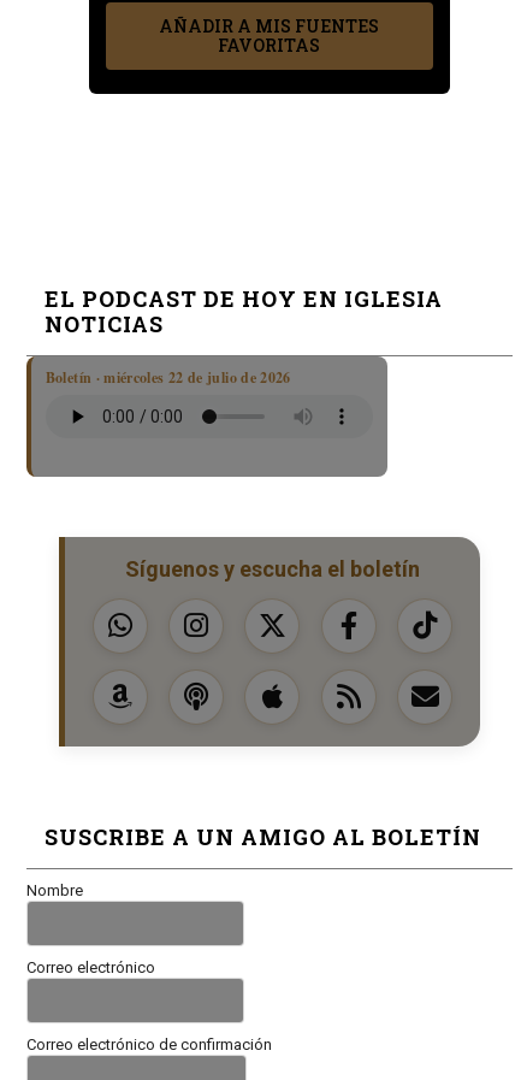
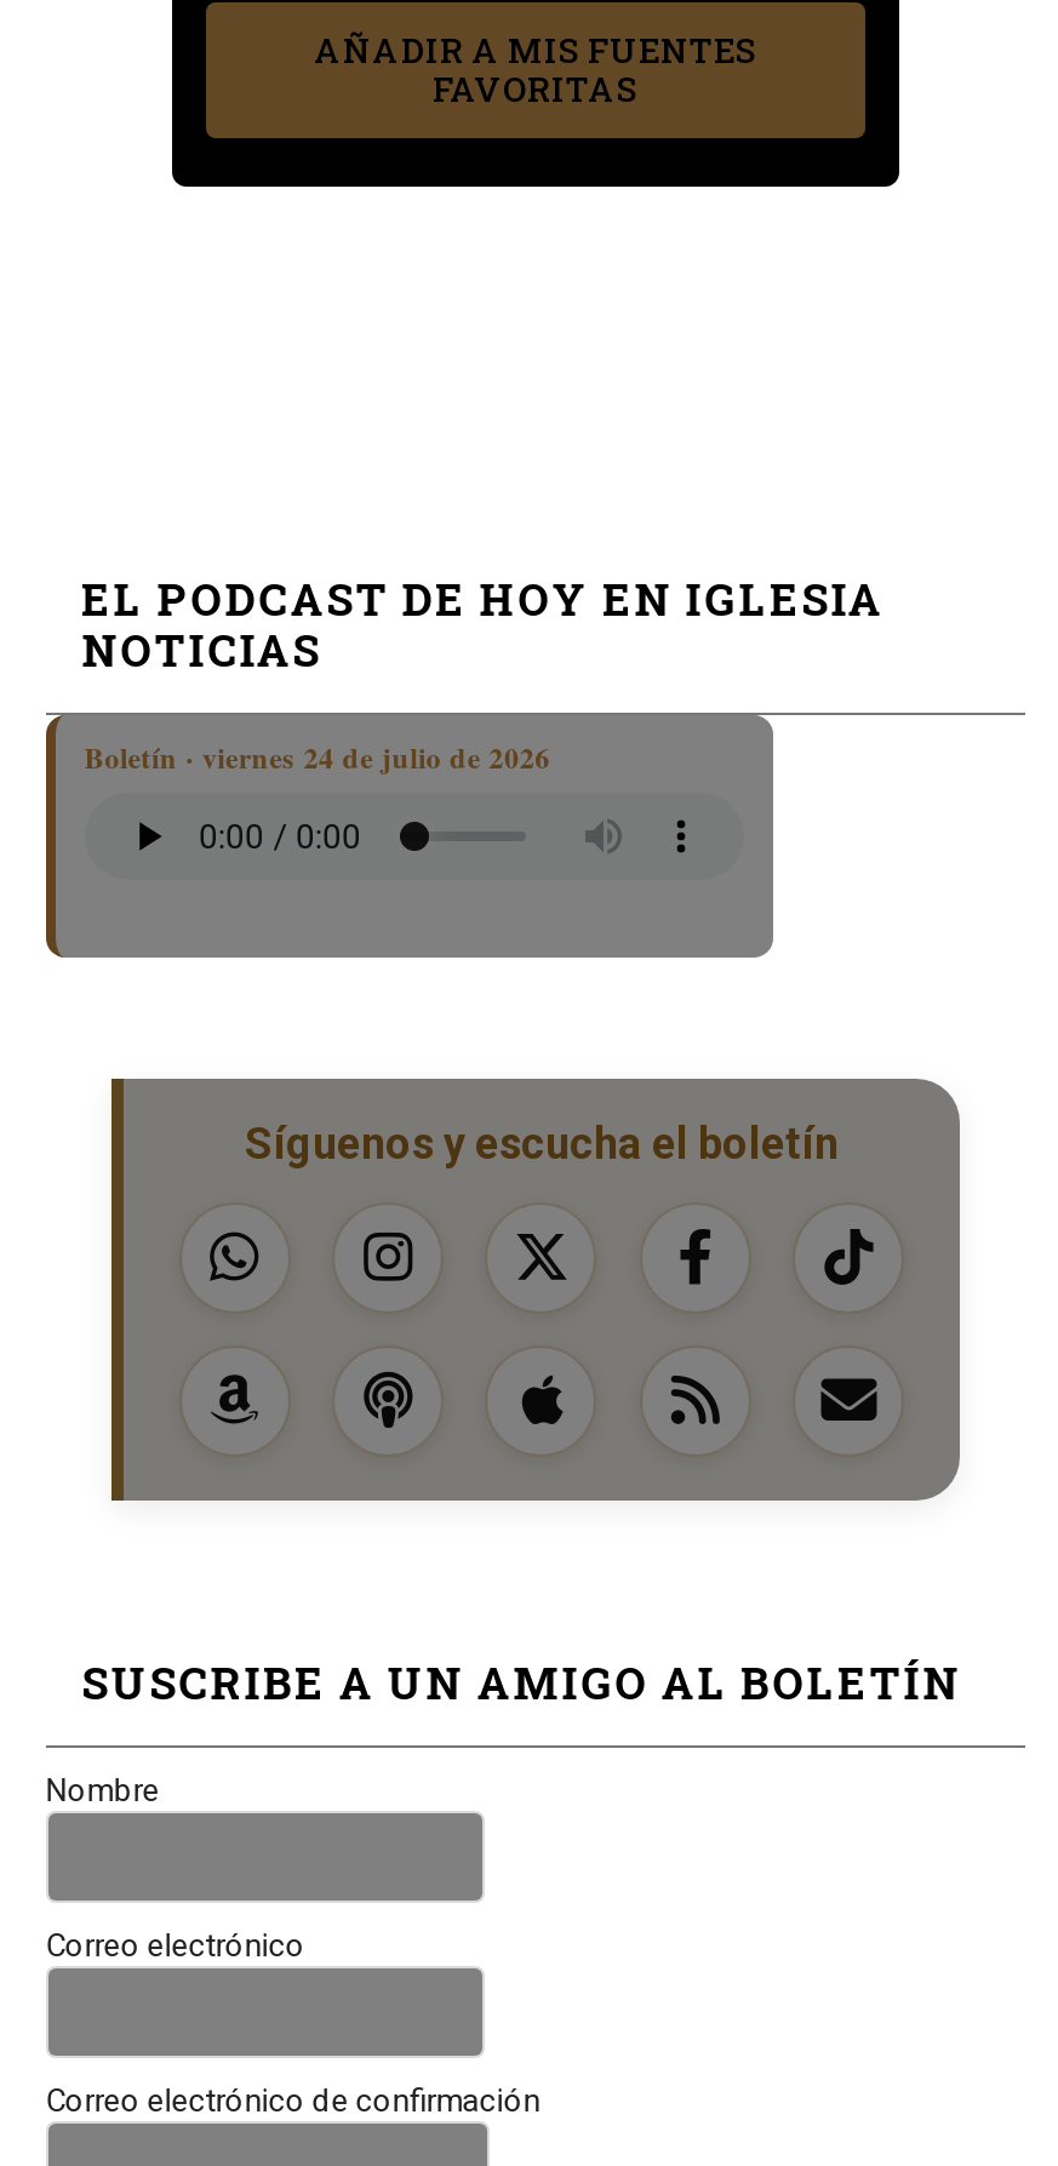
[45,367,291,387] Boletín · miércoles 22 de julio de 2026 -> [84,736,550,777] Boletín · viernes 24 de julio de 2026

